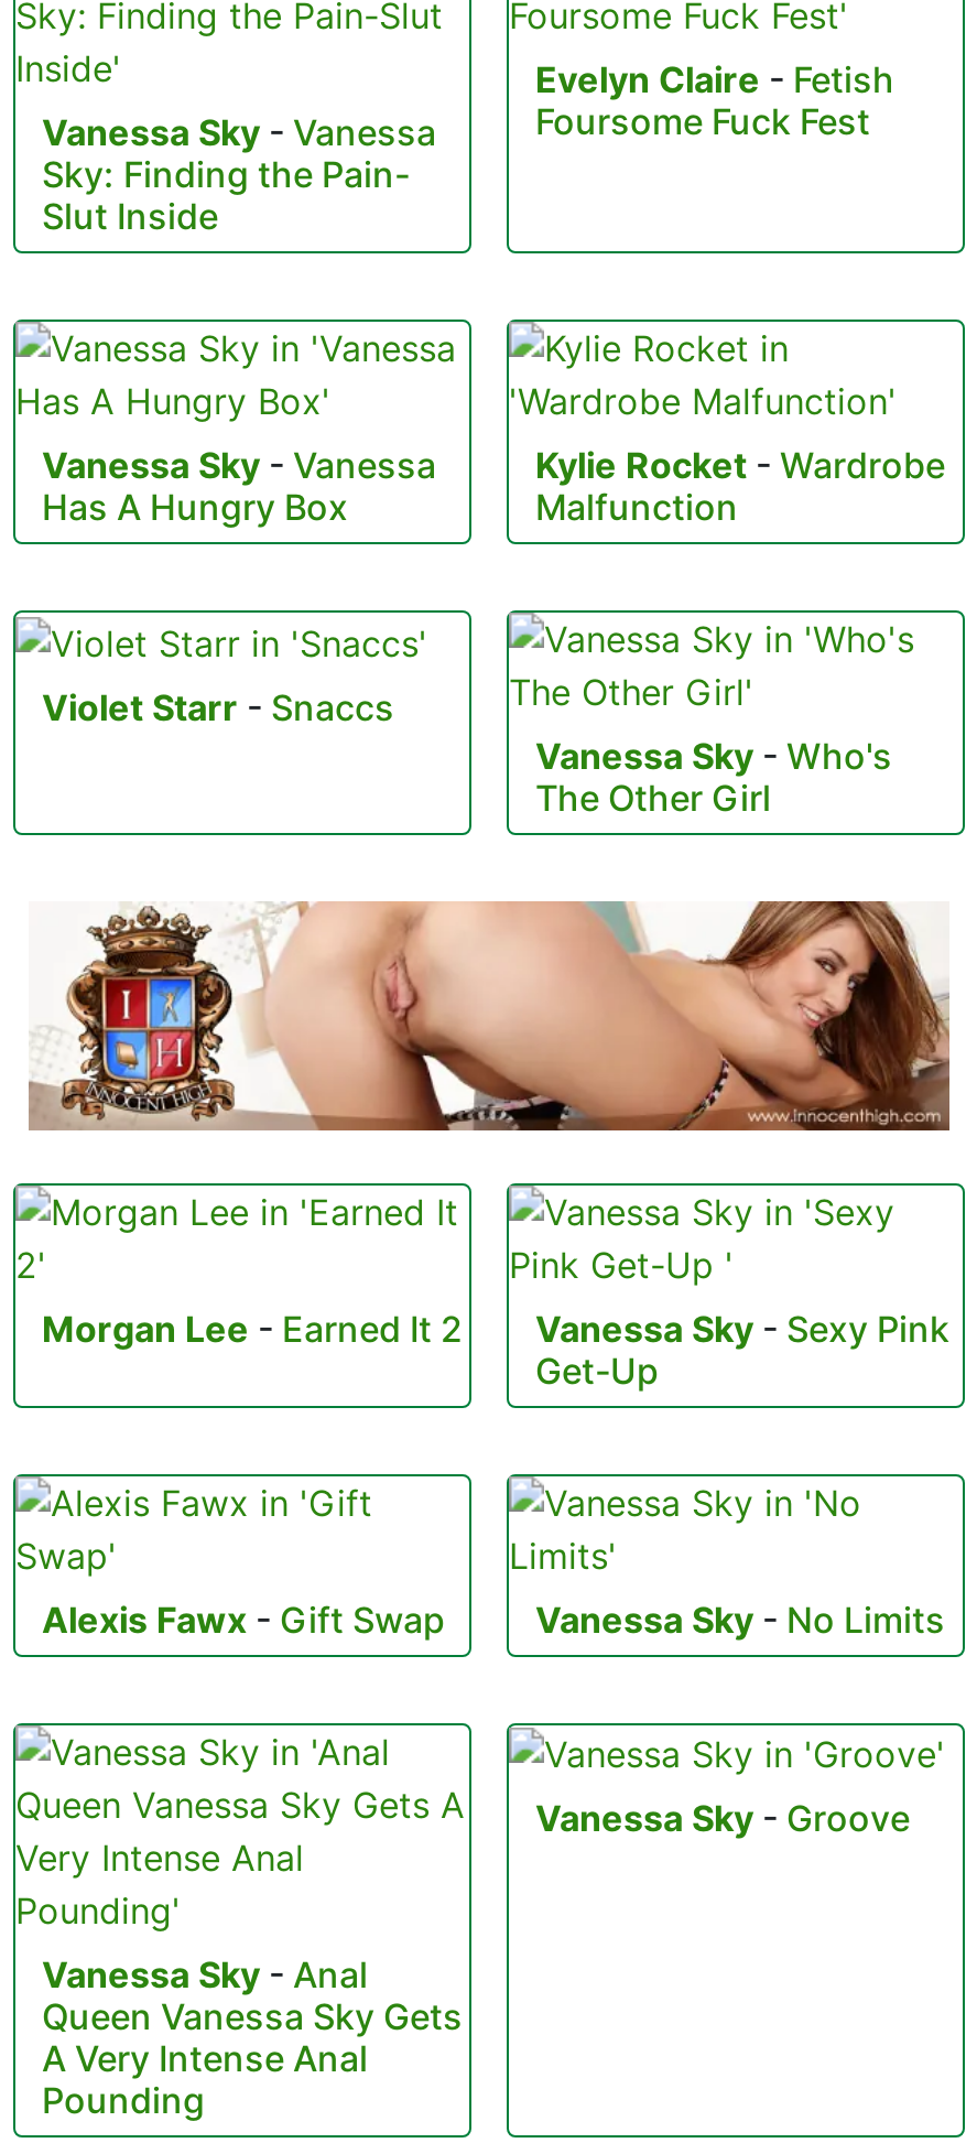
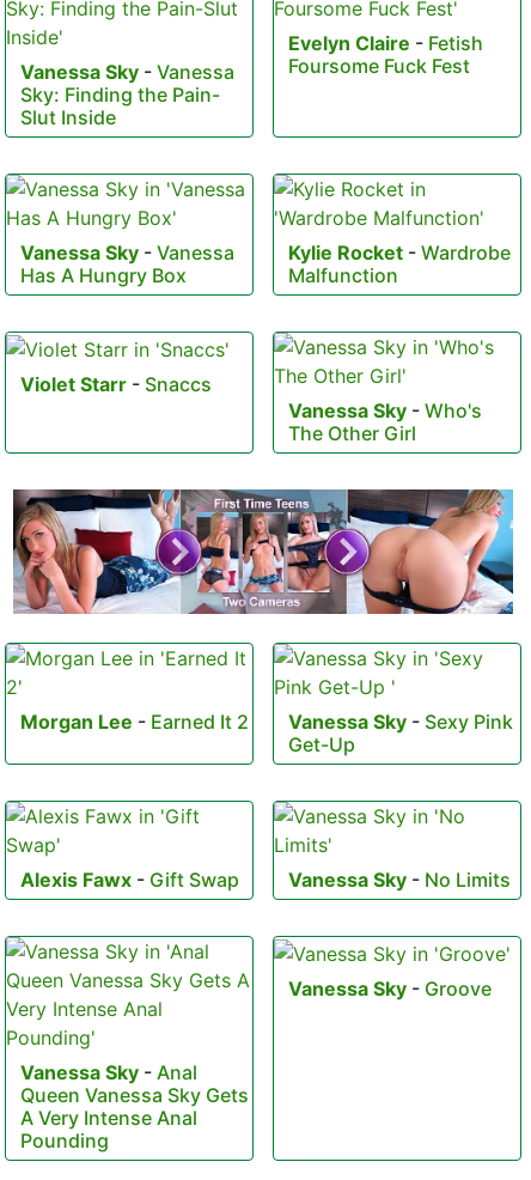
[29,899,952,1133] [image] -> [12,488,514,615] [image]

